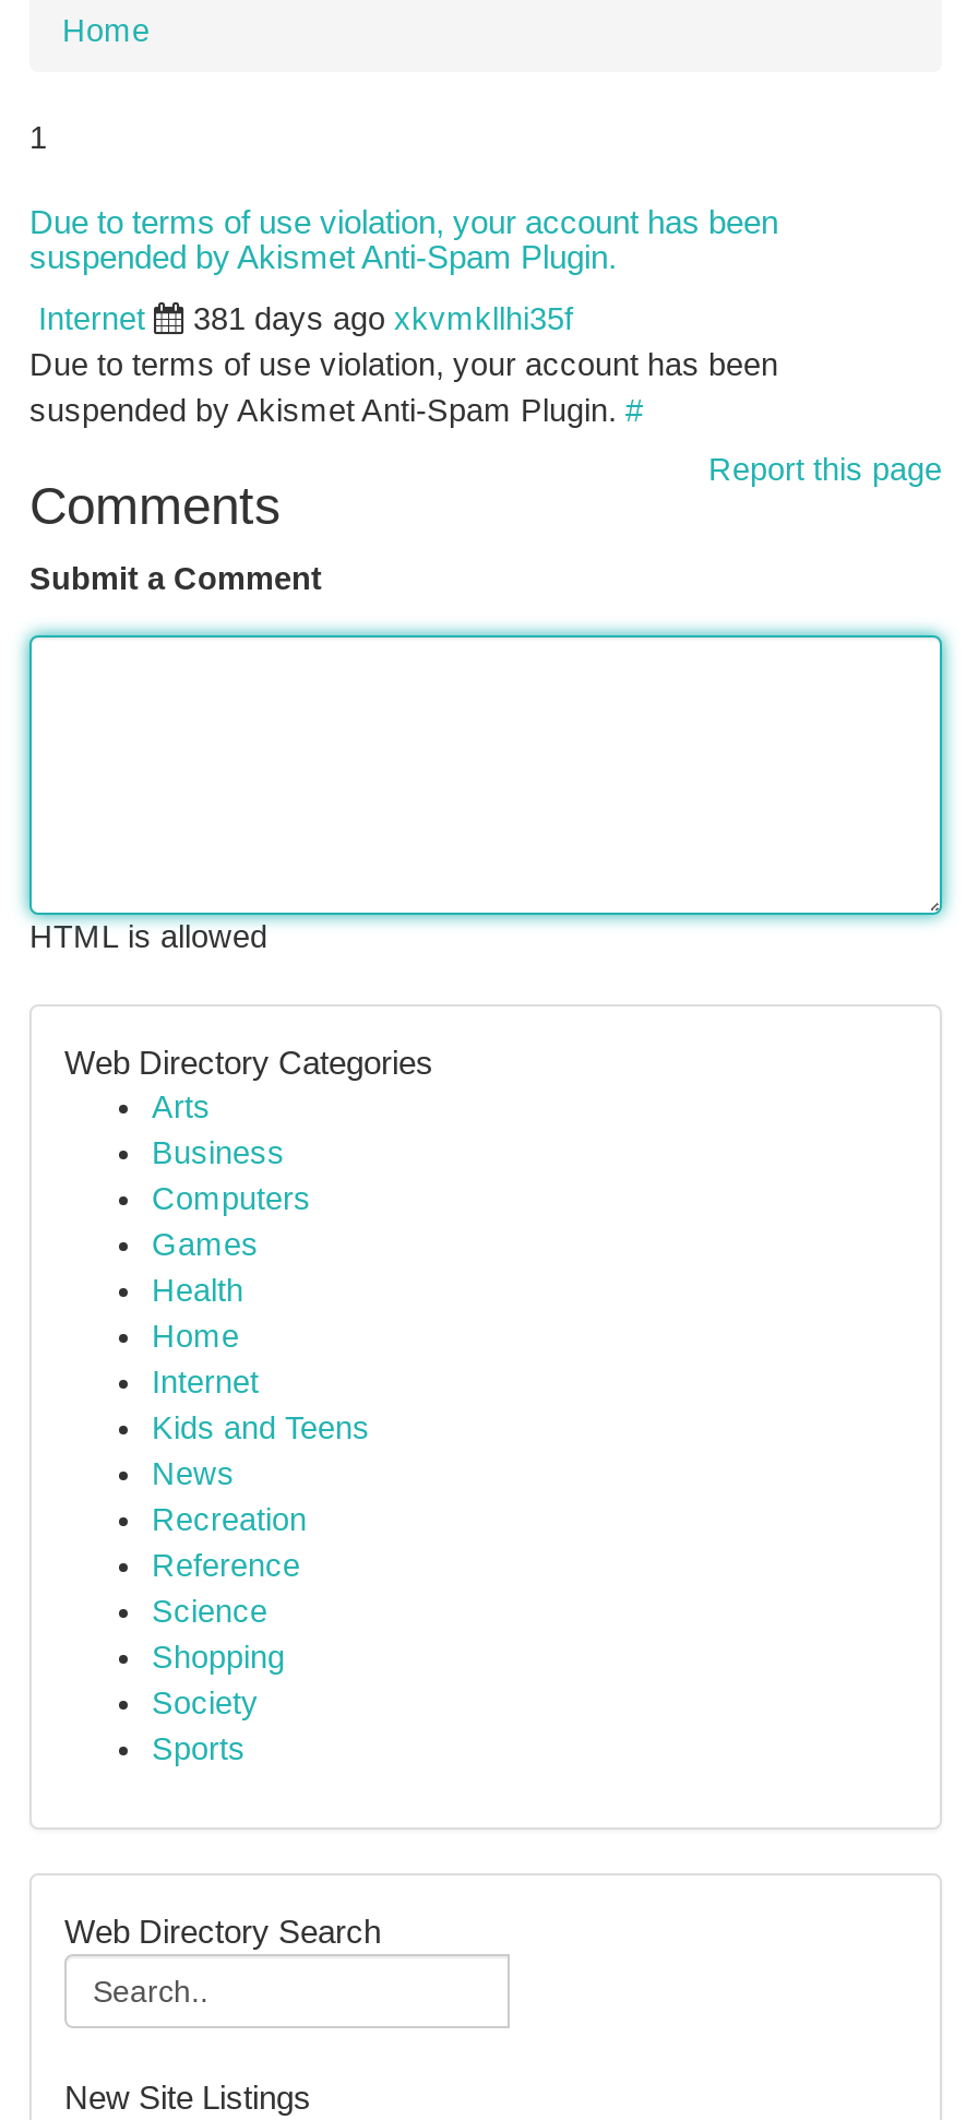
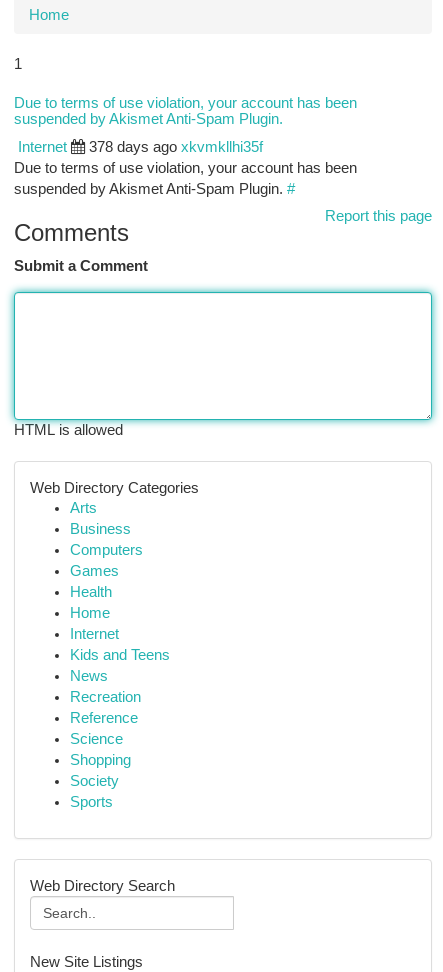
[193,301,573,336] 381 days ago xkvmkllhi35f -> [89,139,263,155] 378 days ago xkvmkllhi35f

